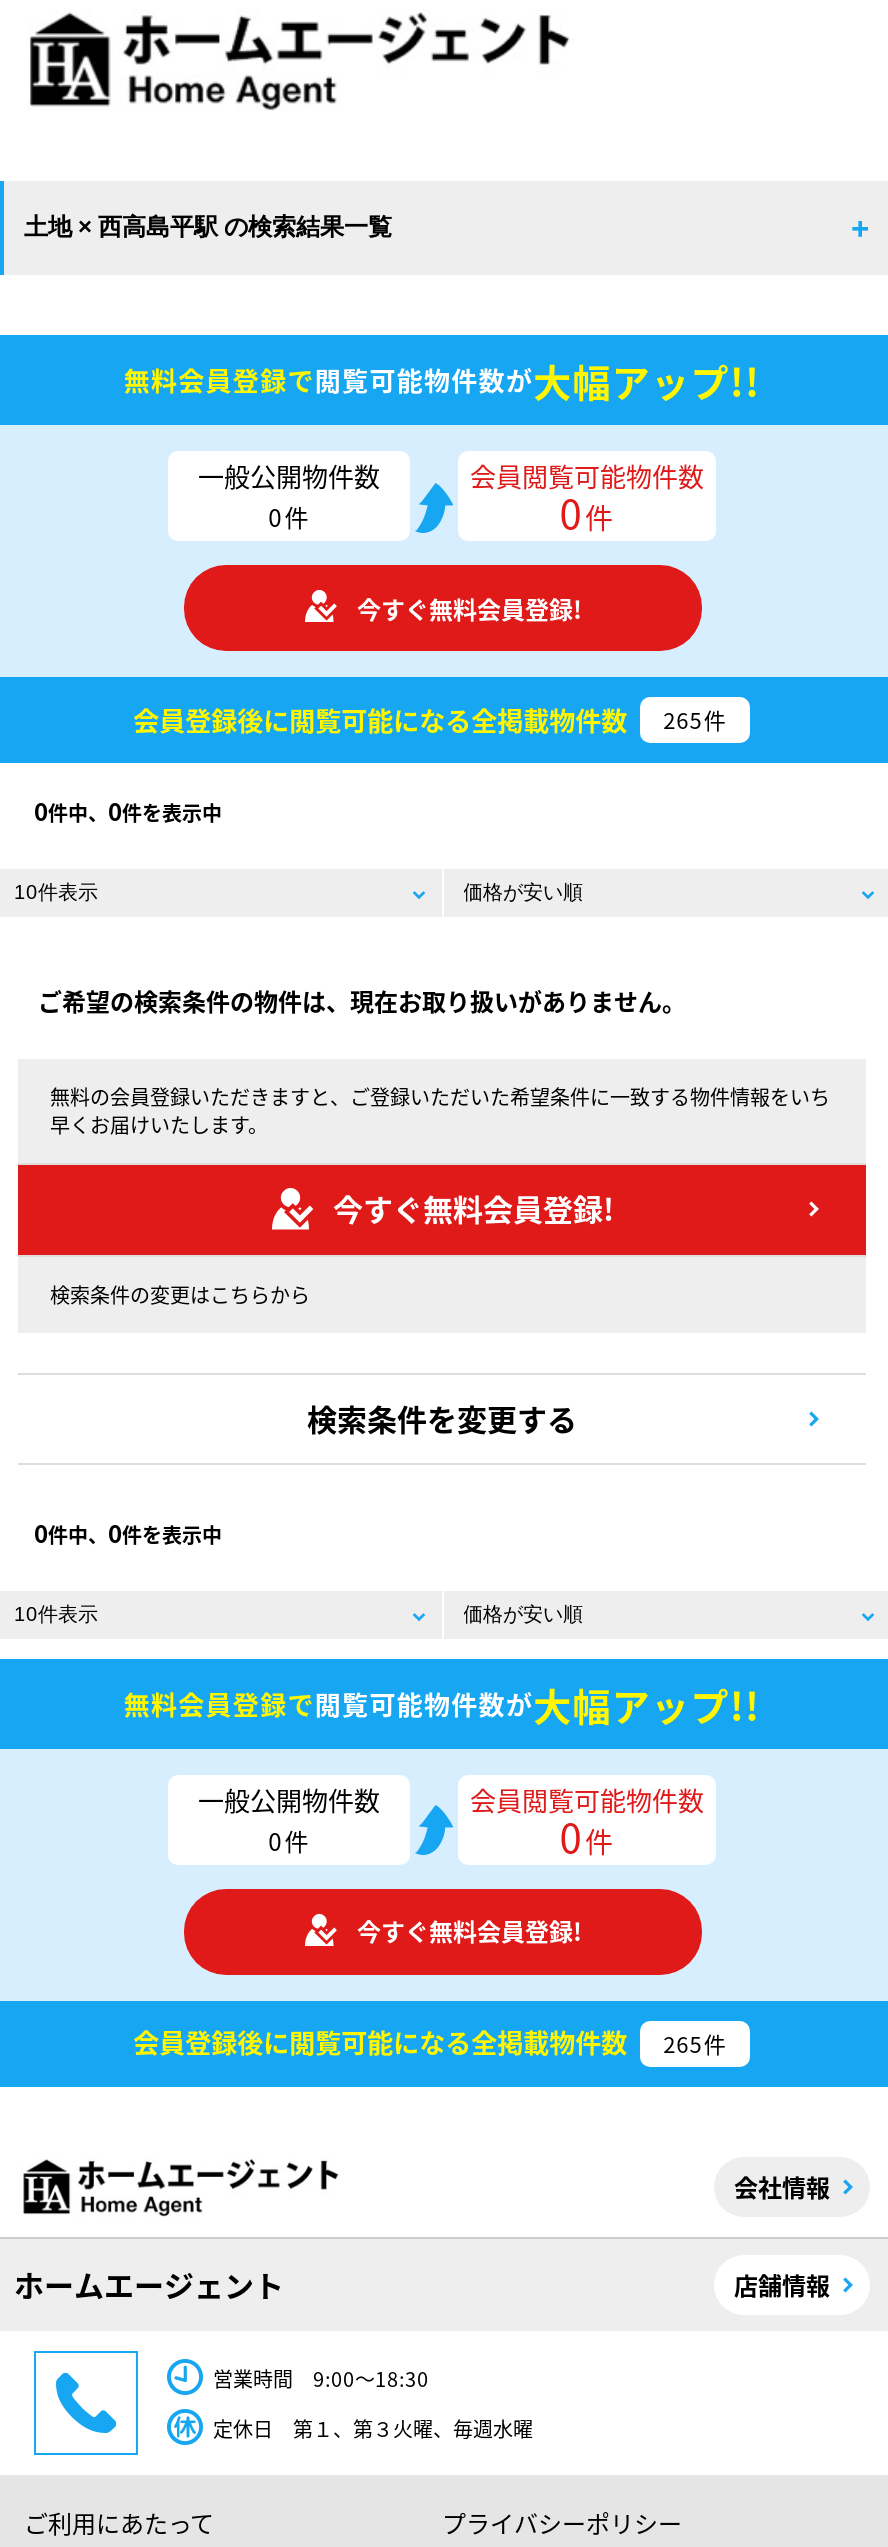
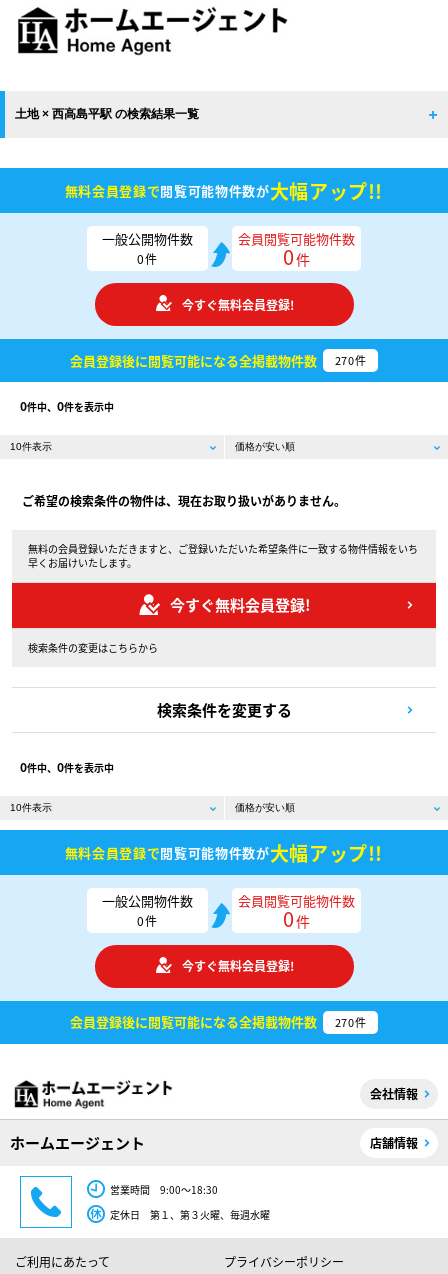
[133,700,727,738] 会員登録後に閲覧可能になる全掲載物件数 265件 -> [70,350,366,369] 会員登録後に閲覧可能になる全掲載物件数 270件
[133,2024,727,2062] 会員登録後に閲覧可能になる全掲載物件数 265件 -> [70,1012,366,1031] 会員登録後に閲覧可能になる全掲載物件数 270件

